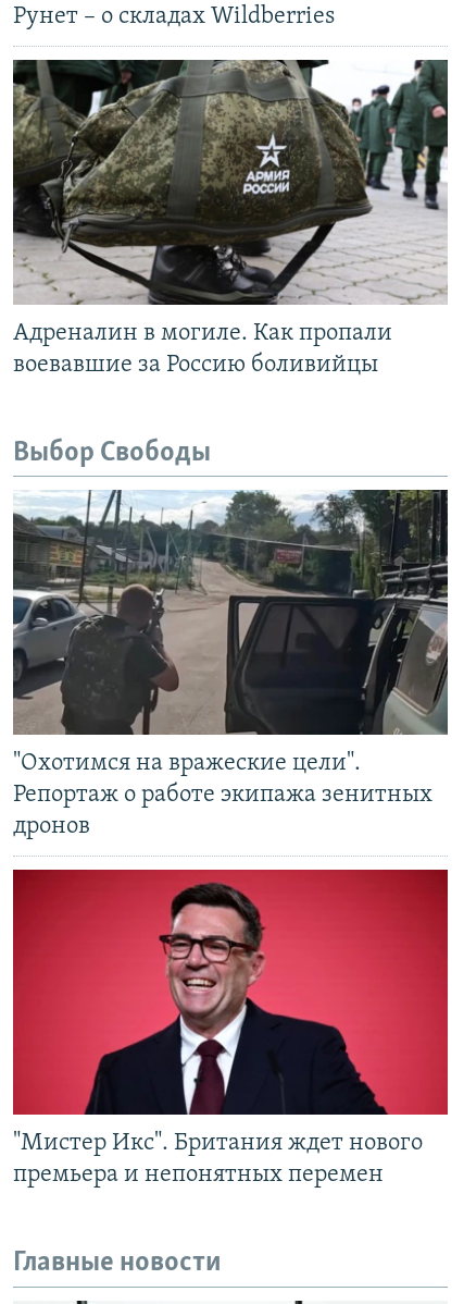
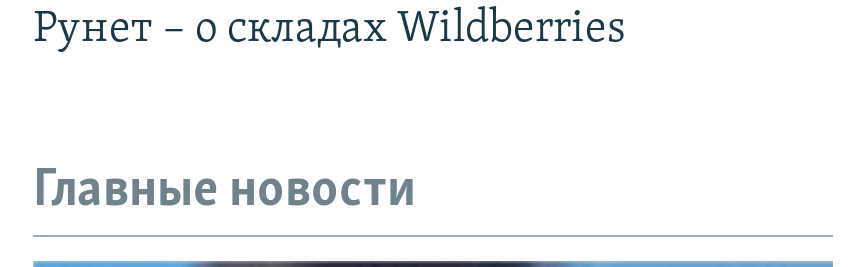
[12,59,449,468] [image] | Адреналин в могиле. Как пропали | воевавшие за Россию боливийцы | Выбор Свободы -> none
[12,489,449,839] [image] | "Охотимся на вражеские цели". | Репортаж о работе экипажа зенитных | дронов -> none
[12,869,449,1188] [image] | "Мистер Икс". Британия ждет нового | премьера и непонятных перемен -> none

